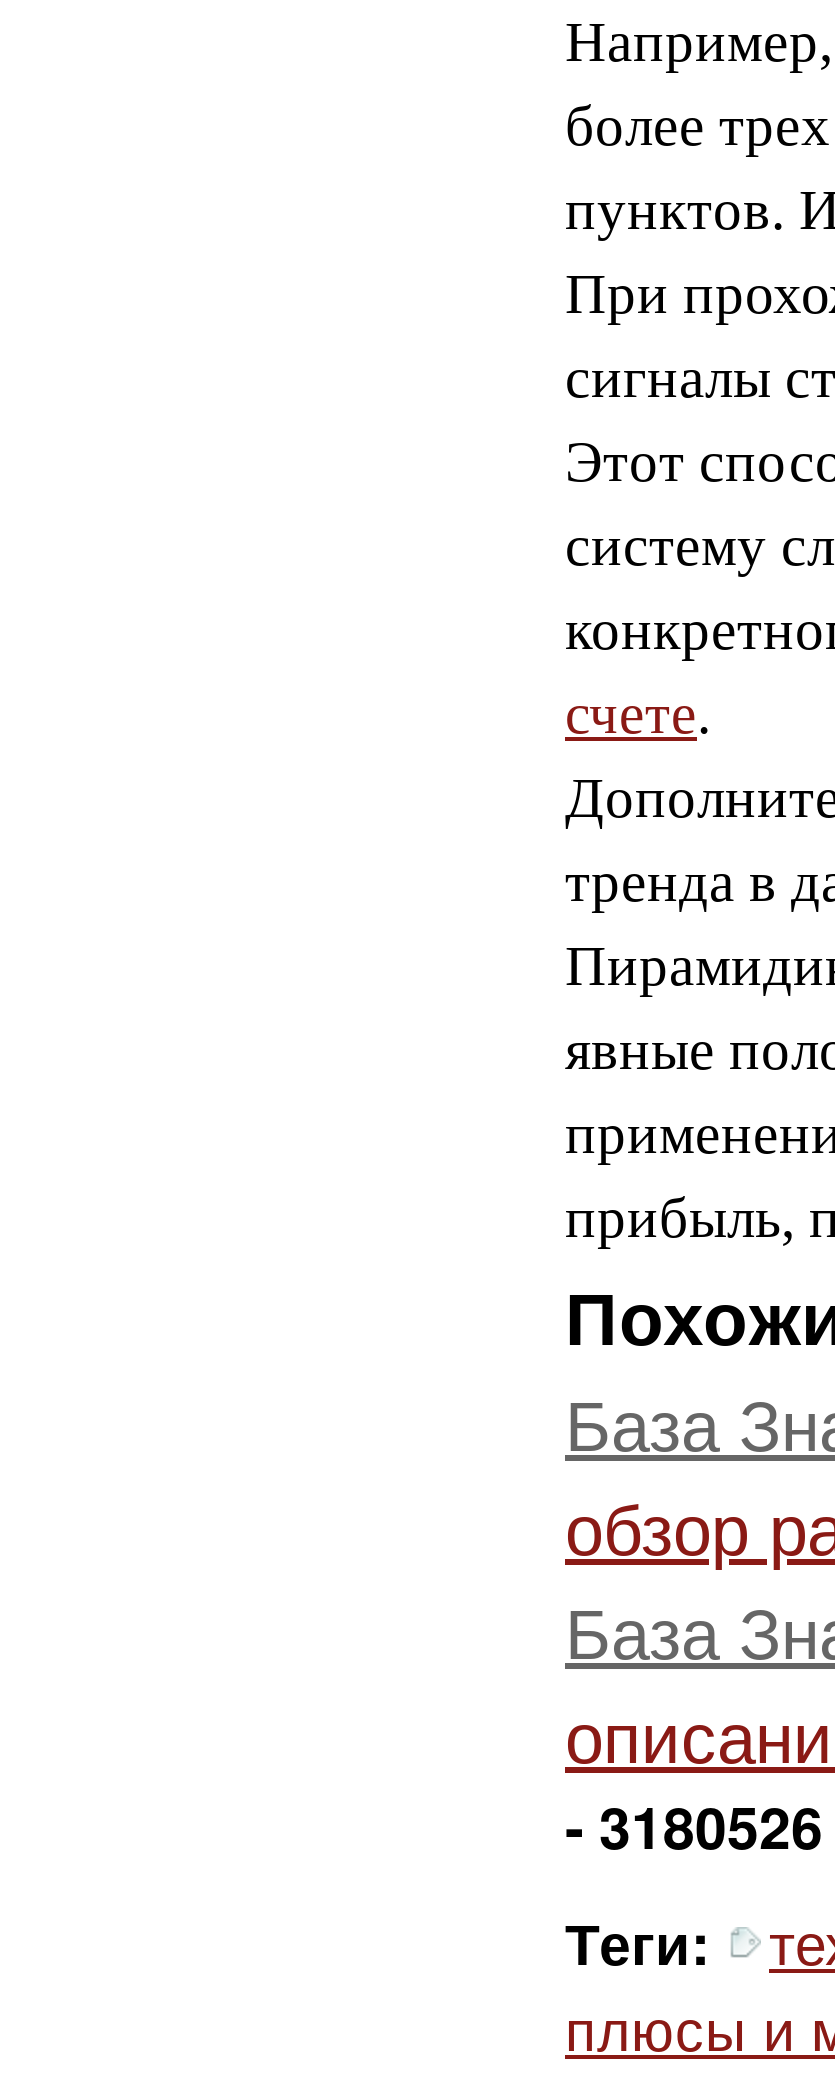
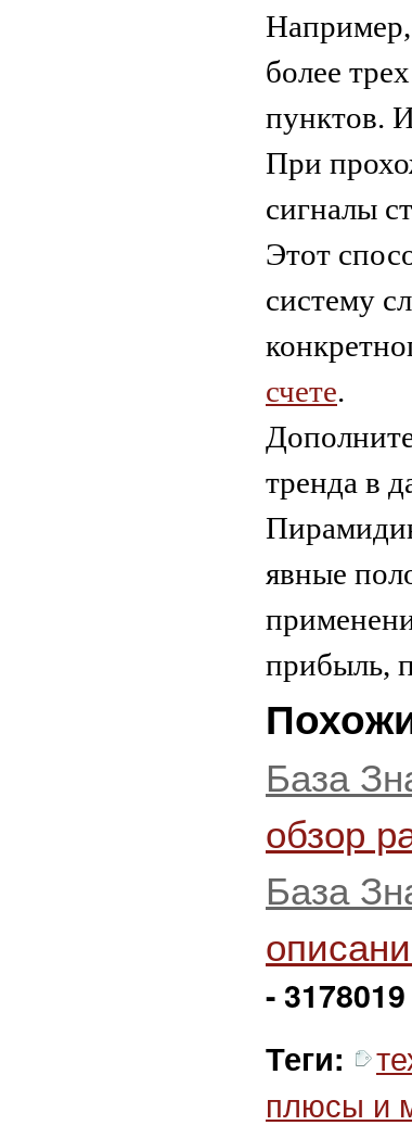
[565,1785,823,1867] - 3180526 -> [266,973,405,1017] - 3178019

